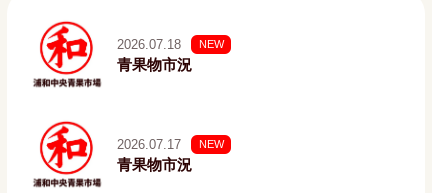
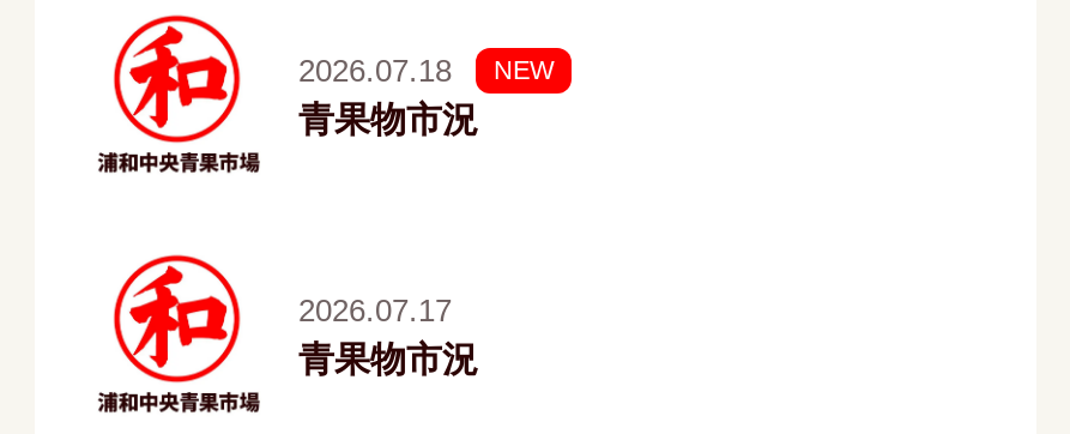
[198,138,223,150] NEW -> none

